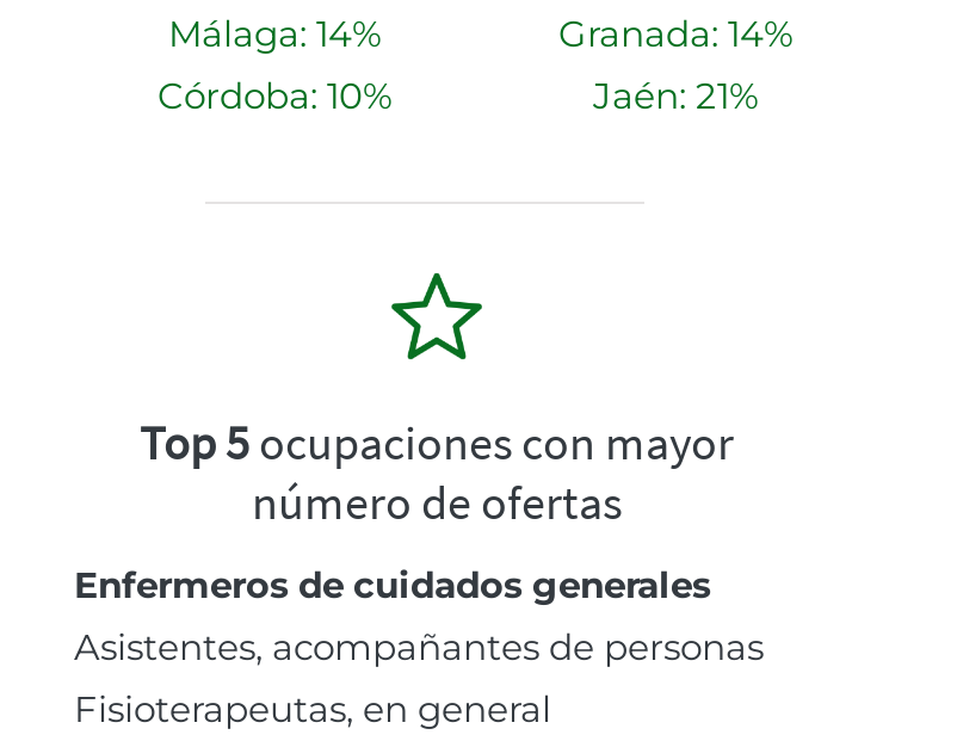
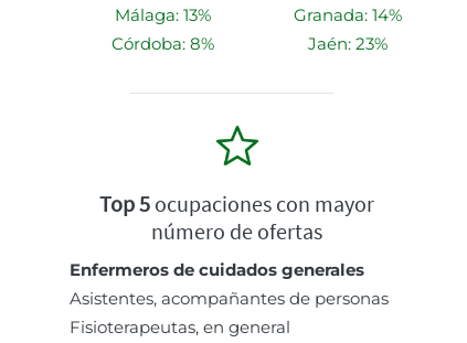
[168,10,381,55] Málaga: 14% -> [114,5,210,26] Málaga: 13%
[158,72,391,117] Córdoba: 10% -> [111,33,214,54] Córdoba: 8%
[593,72,758,117] Jaén: 21% -> [308,33,388,54] Jaén: 23%

